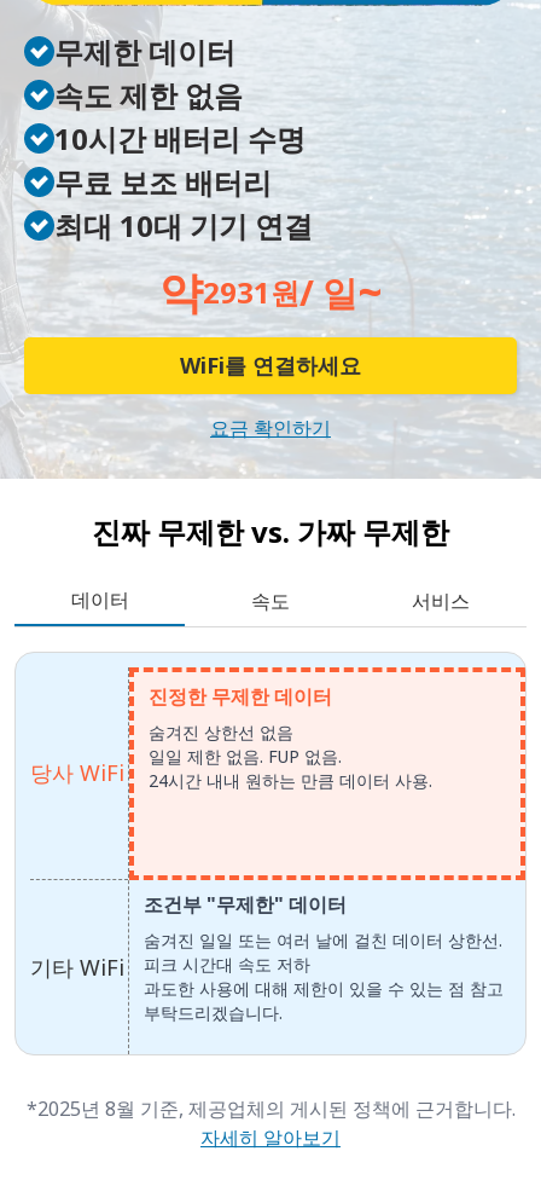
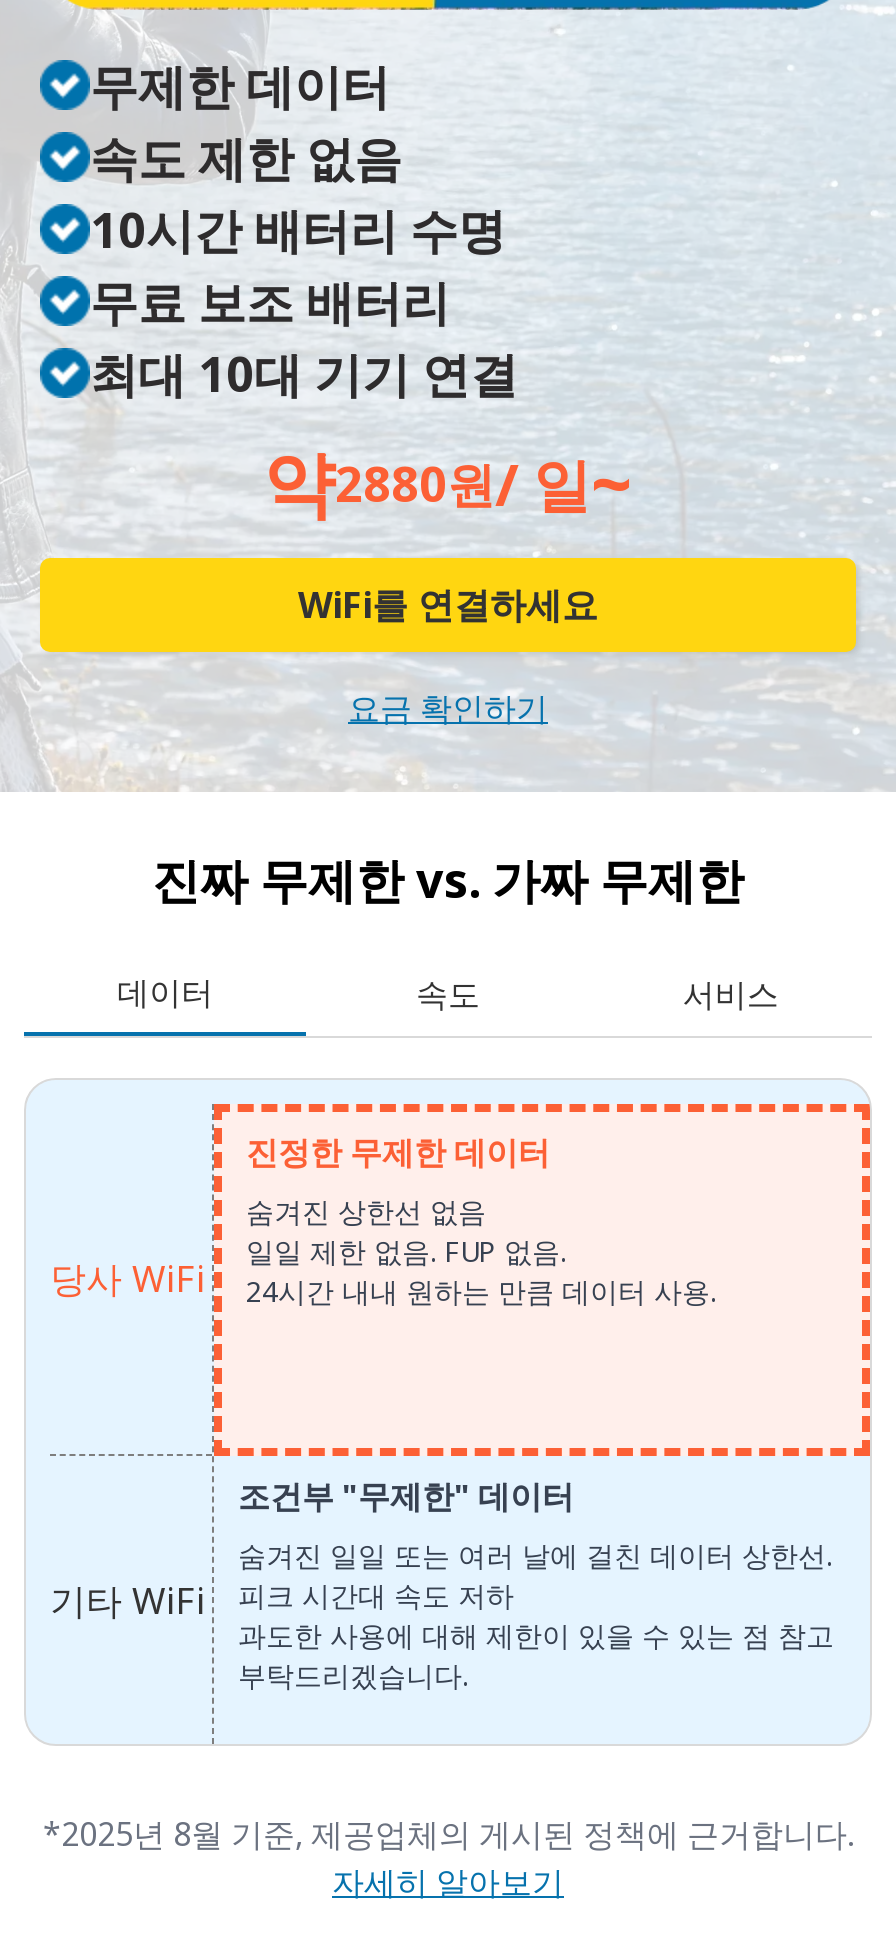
[159,262,382,321] 약2931원/ 일~ -> [263,434,633,532] 약2880원/ 일~

